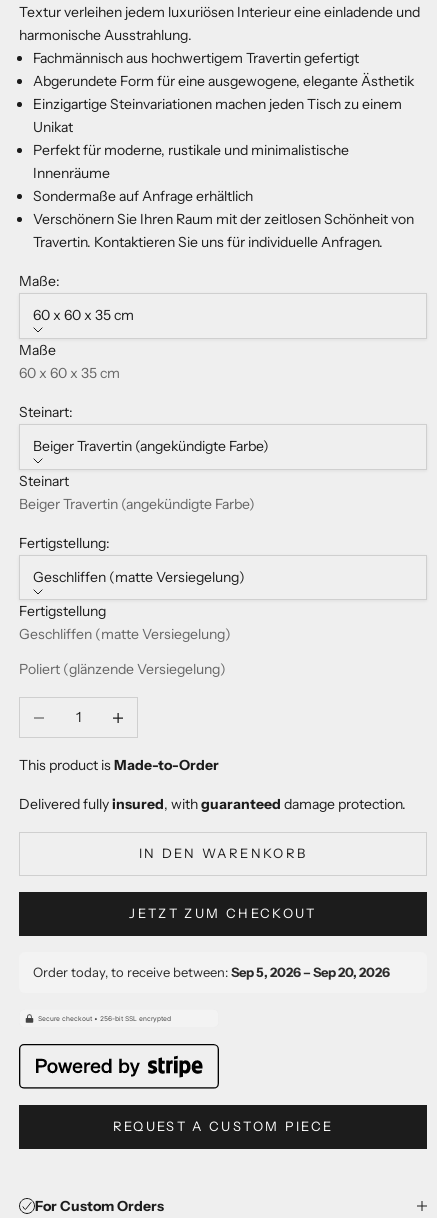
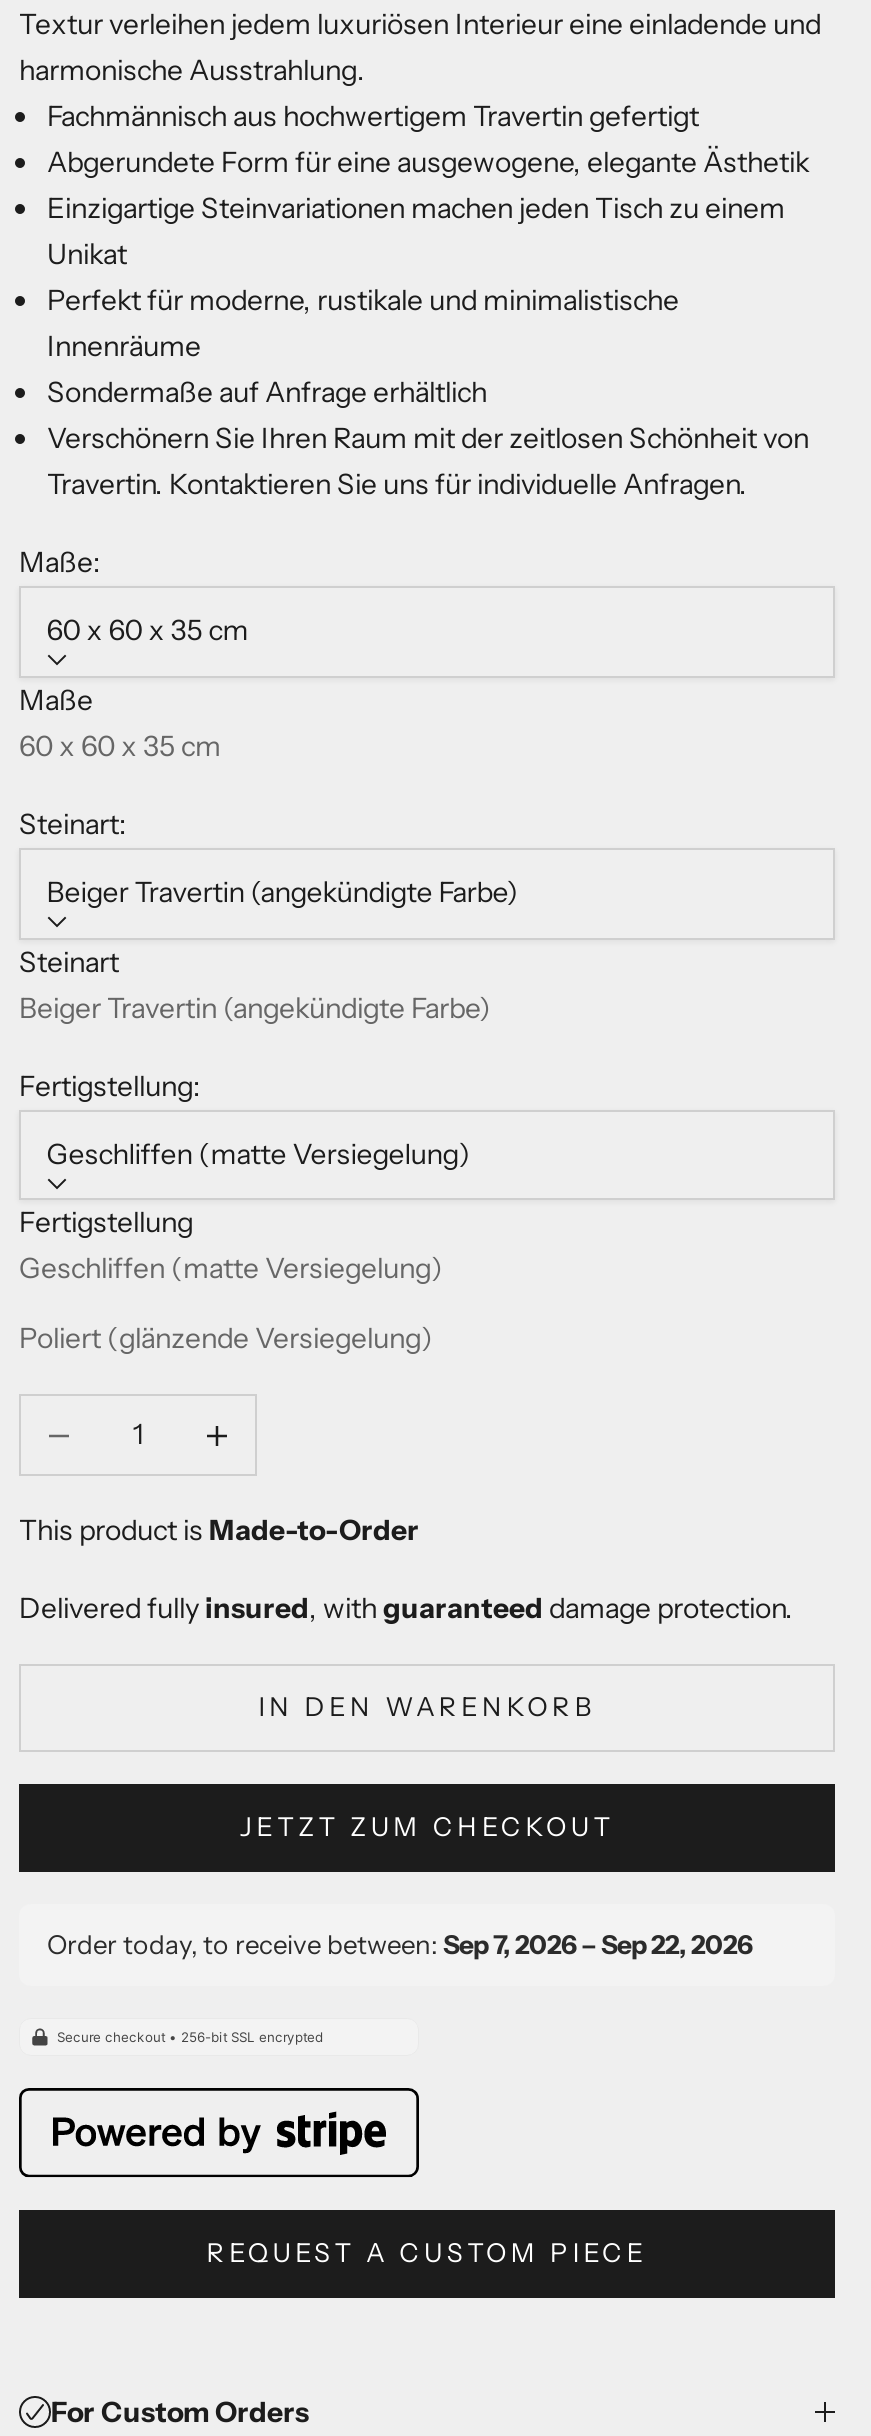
[33,963,390,979] Order today, to receive between: Sep 5, 2026 – Sep 20, 2026 -> [47,1927,753,1959] Order today, to receive between: Sep 7, 2026 – Sep 22, 2026

